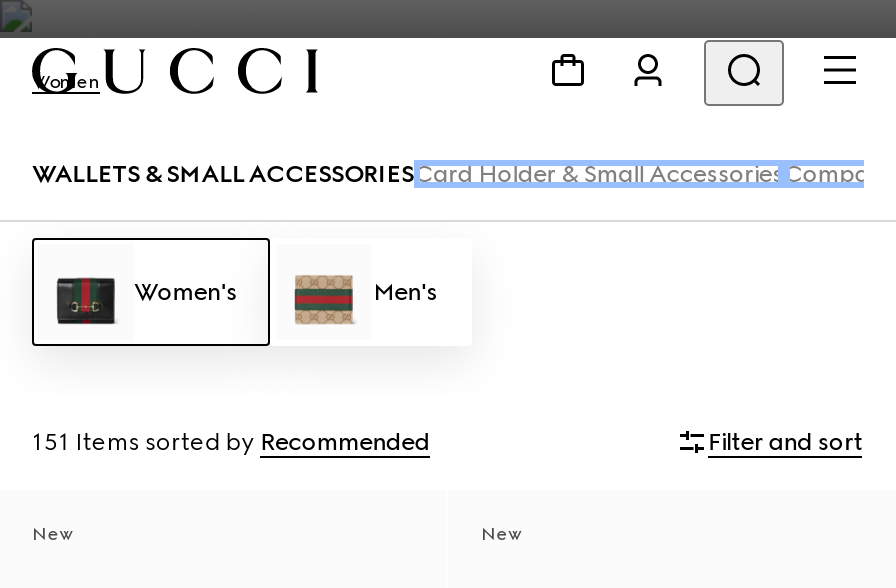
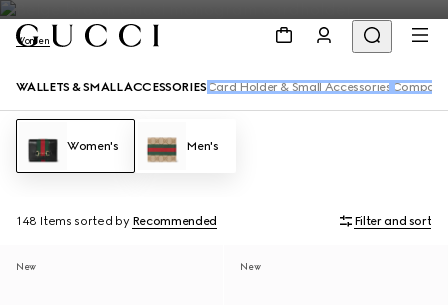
[32,428,430,456] 151 Items sorted by Recommended -> [16,214,217,228] 148 Items sorted by Recommended

